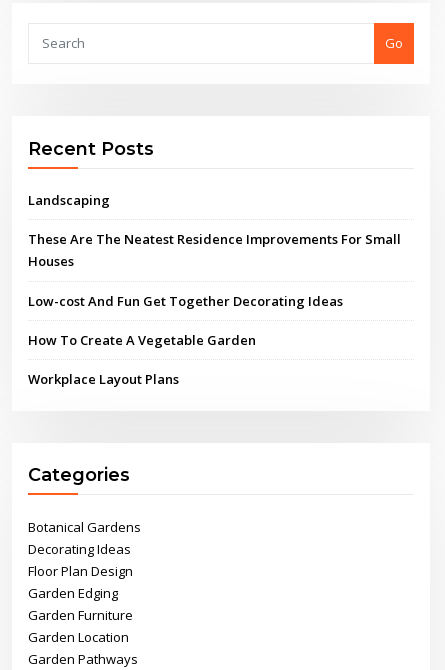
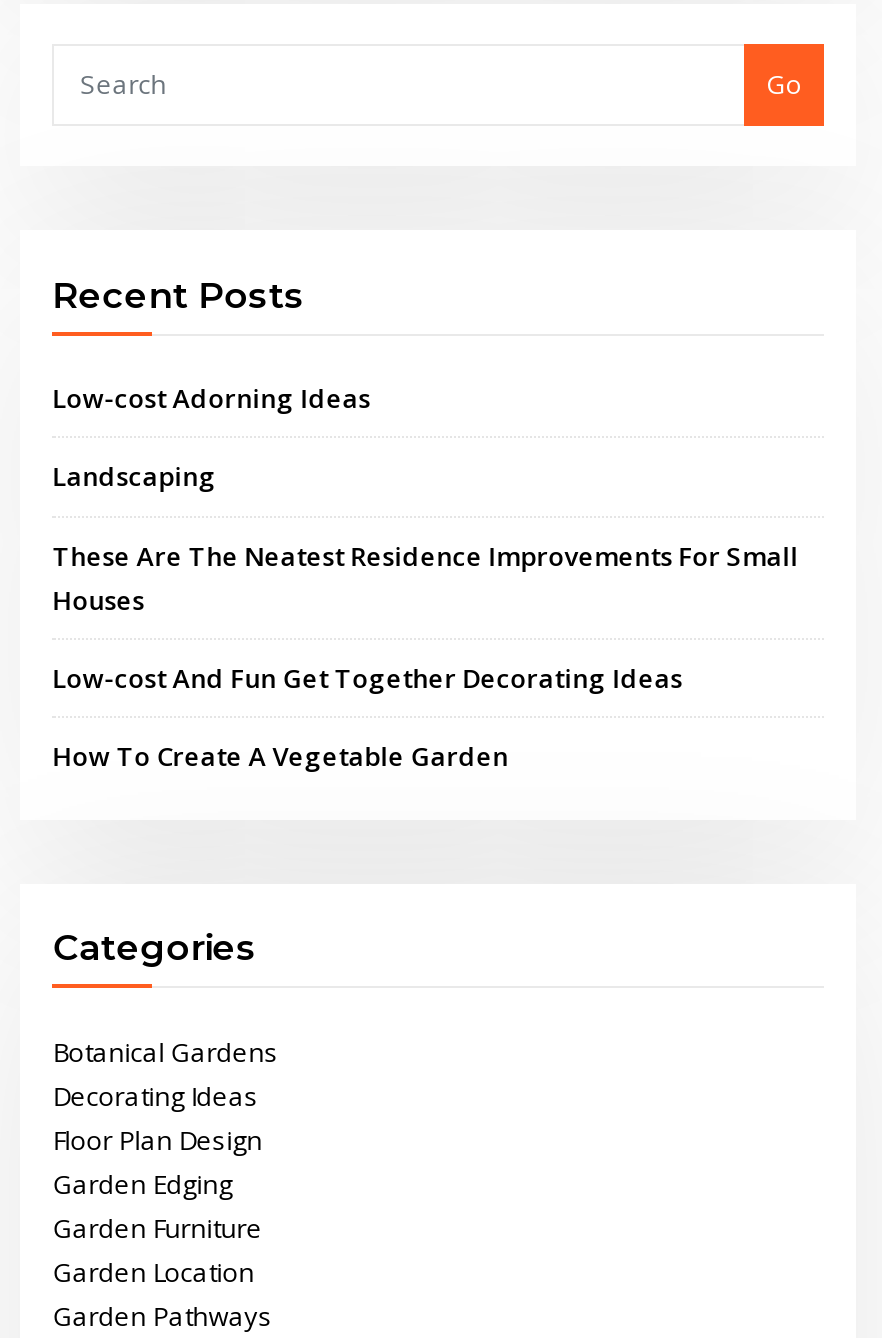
none -> [52,380,370,416] Low-cost Adorning Ideas
moved [28,191,401,349] -> [52,459,798,774]: Landscaping | These Are The Neatest Residence Improvements For Small | Houses | Low-cost And Fun Get Together Decorating Ideas | How To Create A Vegetable Garden
[28,370,179,388] Workplace Layout Plans -> none

